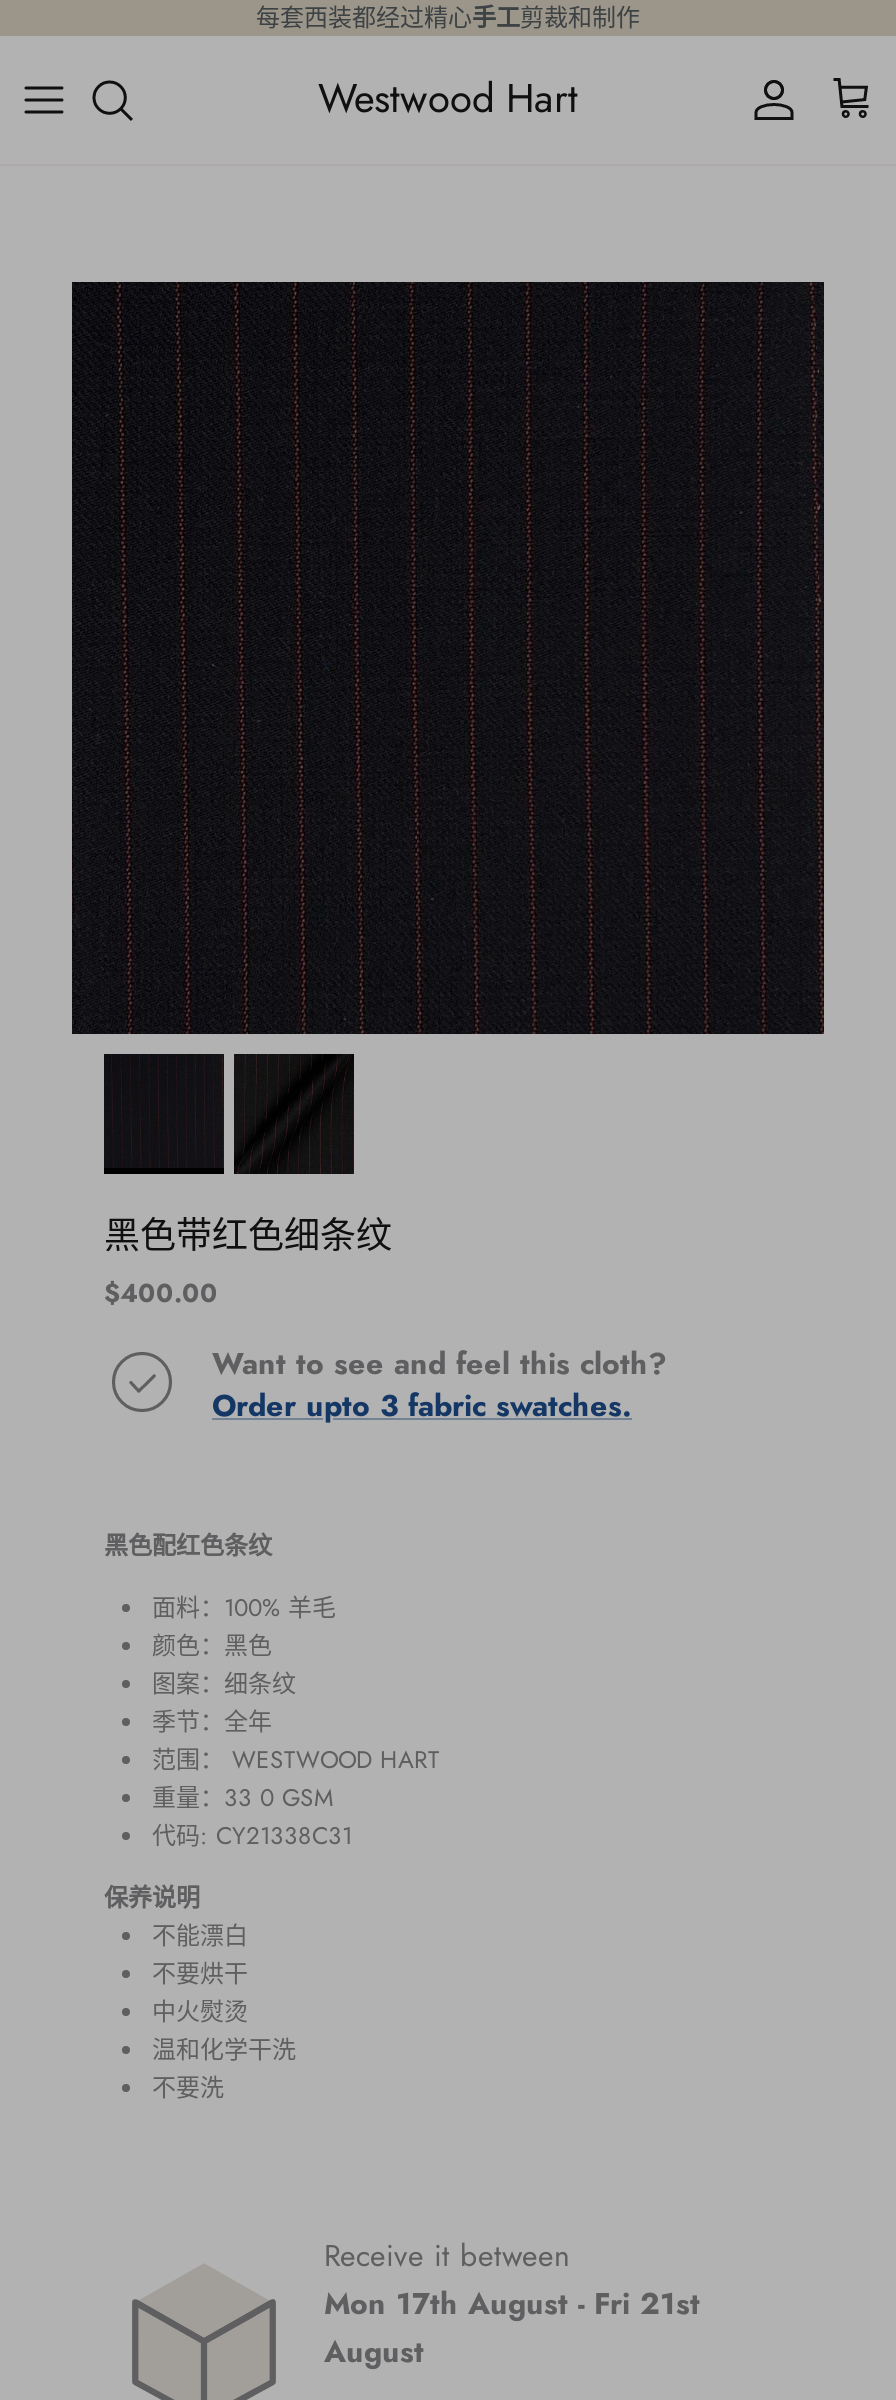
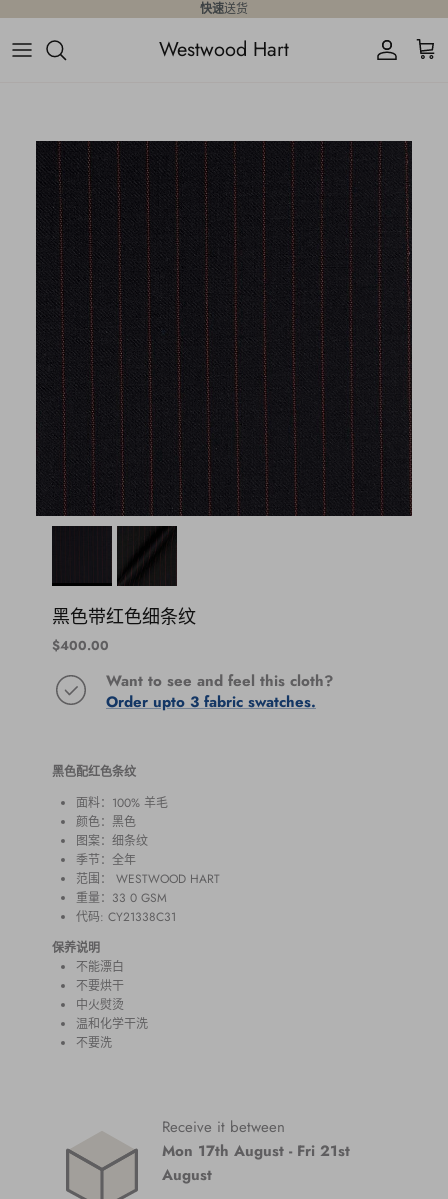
[256,0,640,36] 每套西装都经过精心手工剪裁和制作 -> [200,0,248,18] 快速送货

